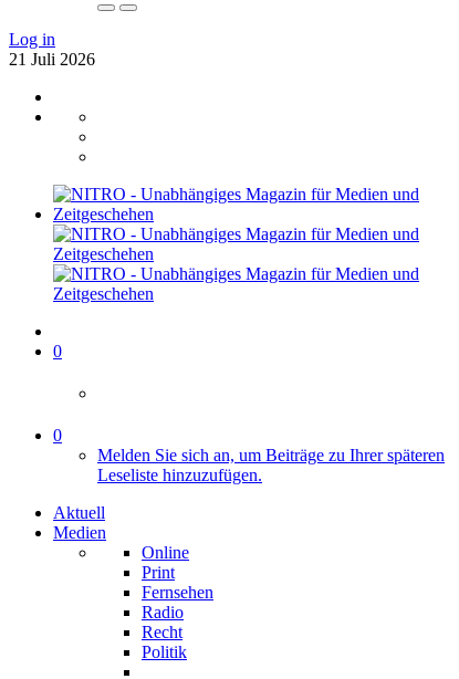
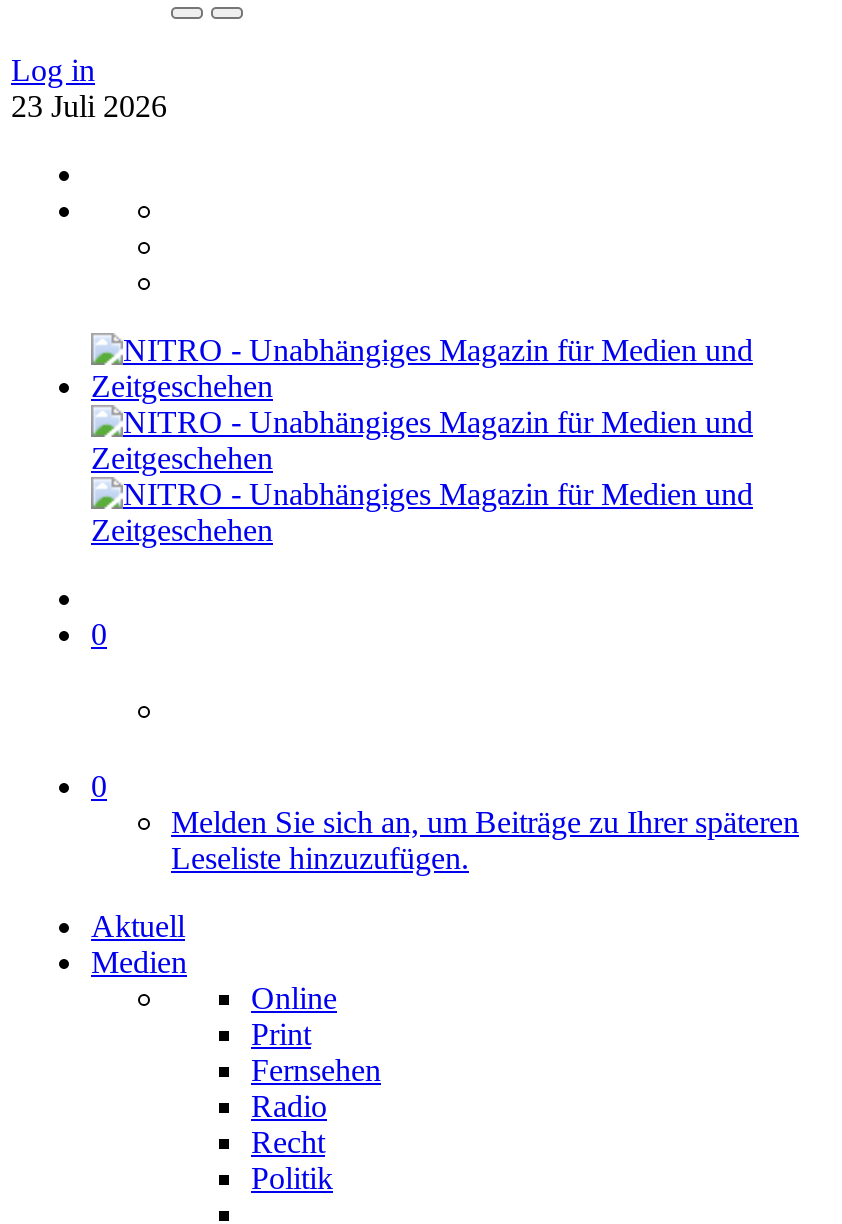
[9,50,95,69] 21 Juli 2026 -> [11,89,167,123] 23 Juli 2026

